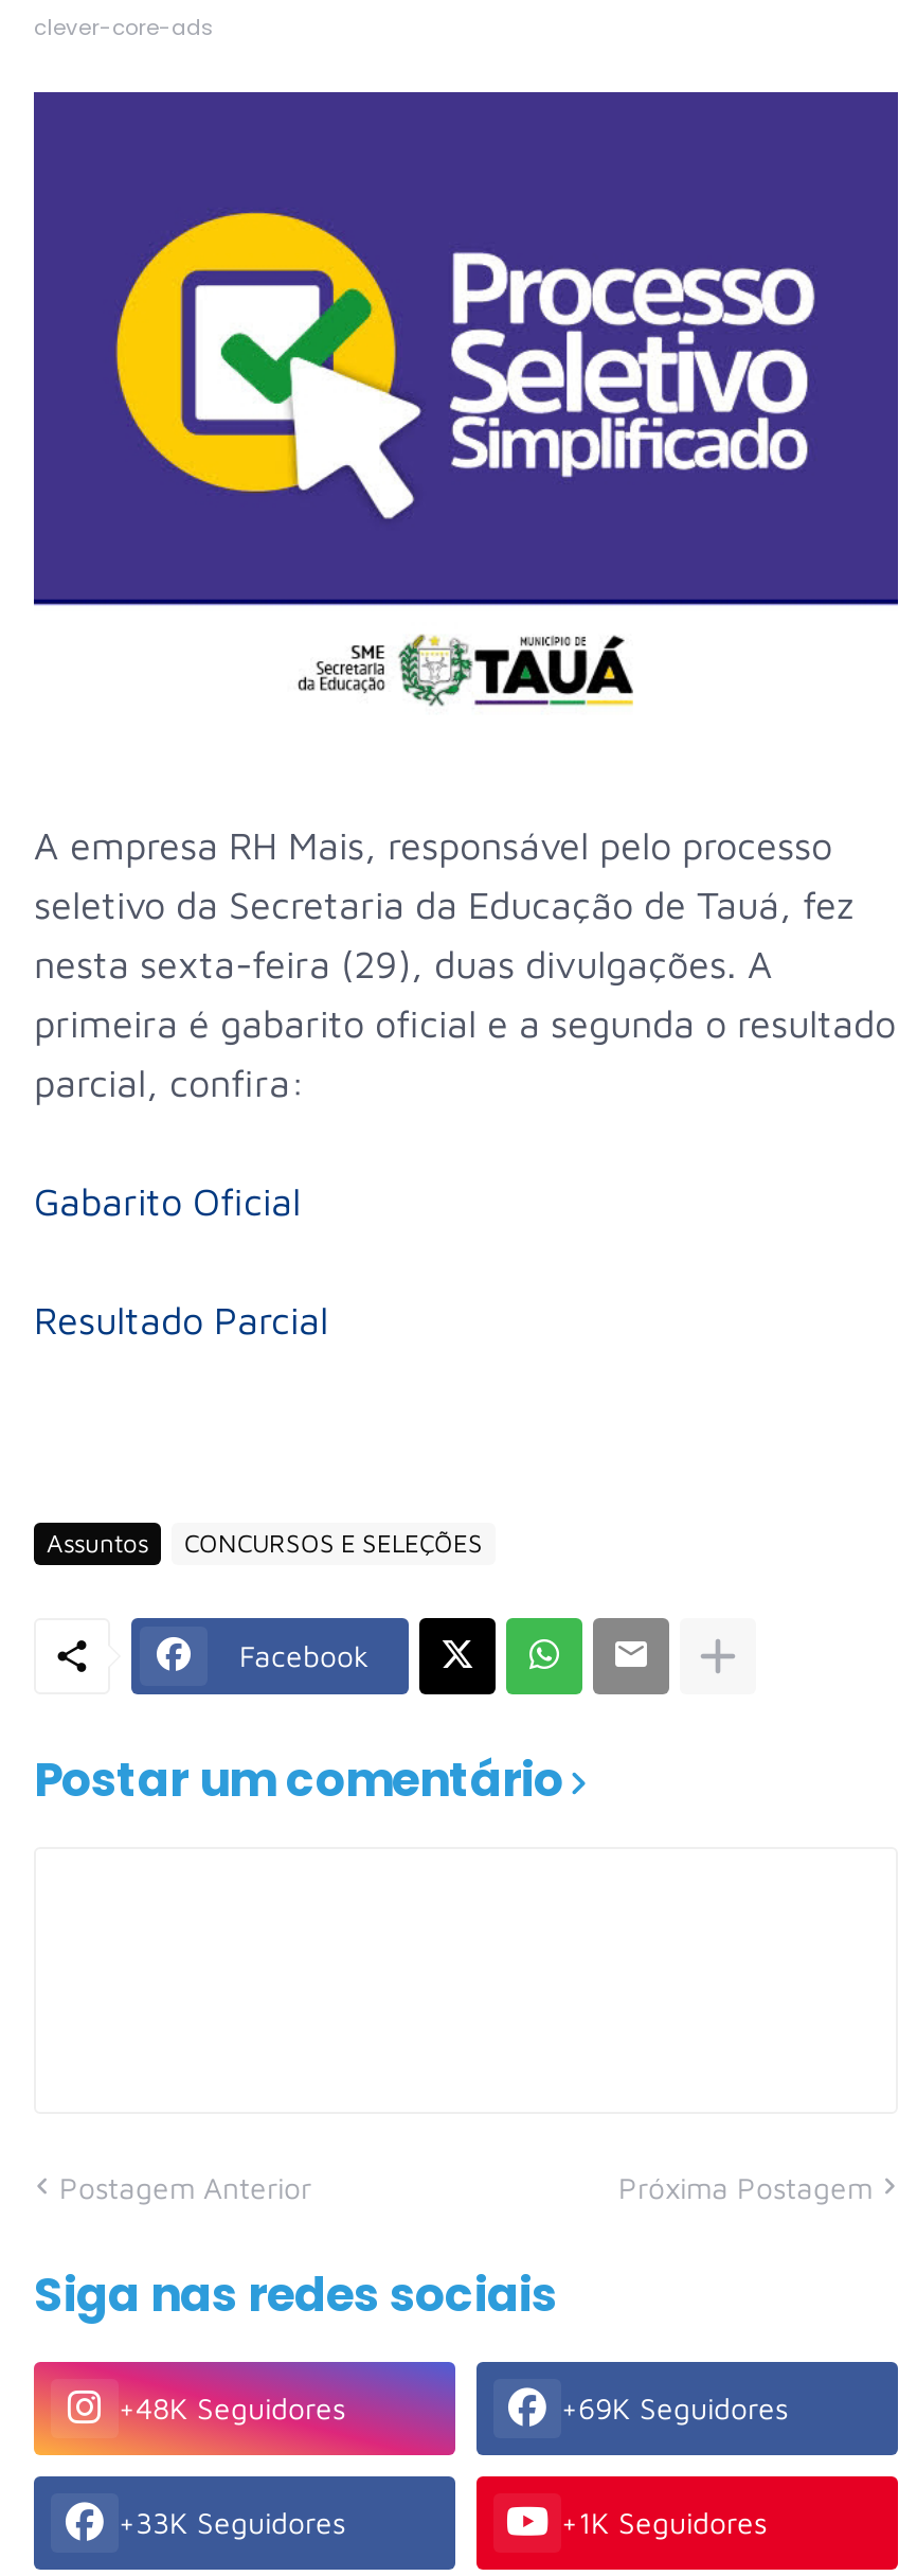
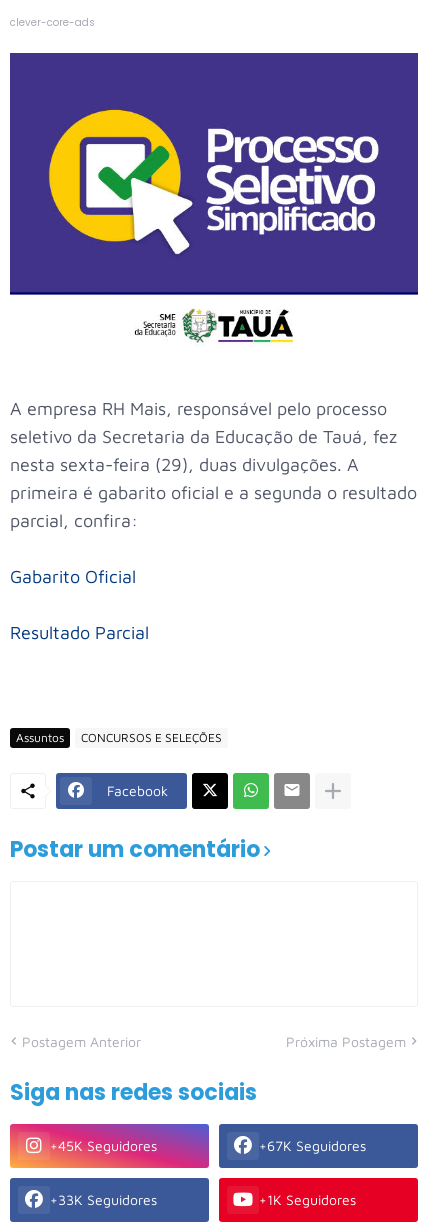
[119,2390,345,2426] +48K Seguidores -> [50,1137,157,1154] +45K Seguidores
[561,2390,788,2426] +69K Seguidores -> [259,1137,366,1154] +67K Seguidores

